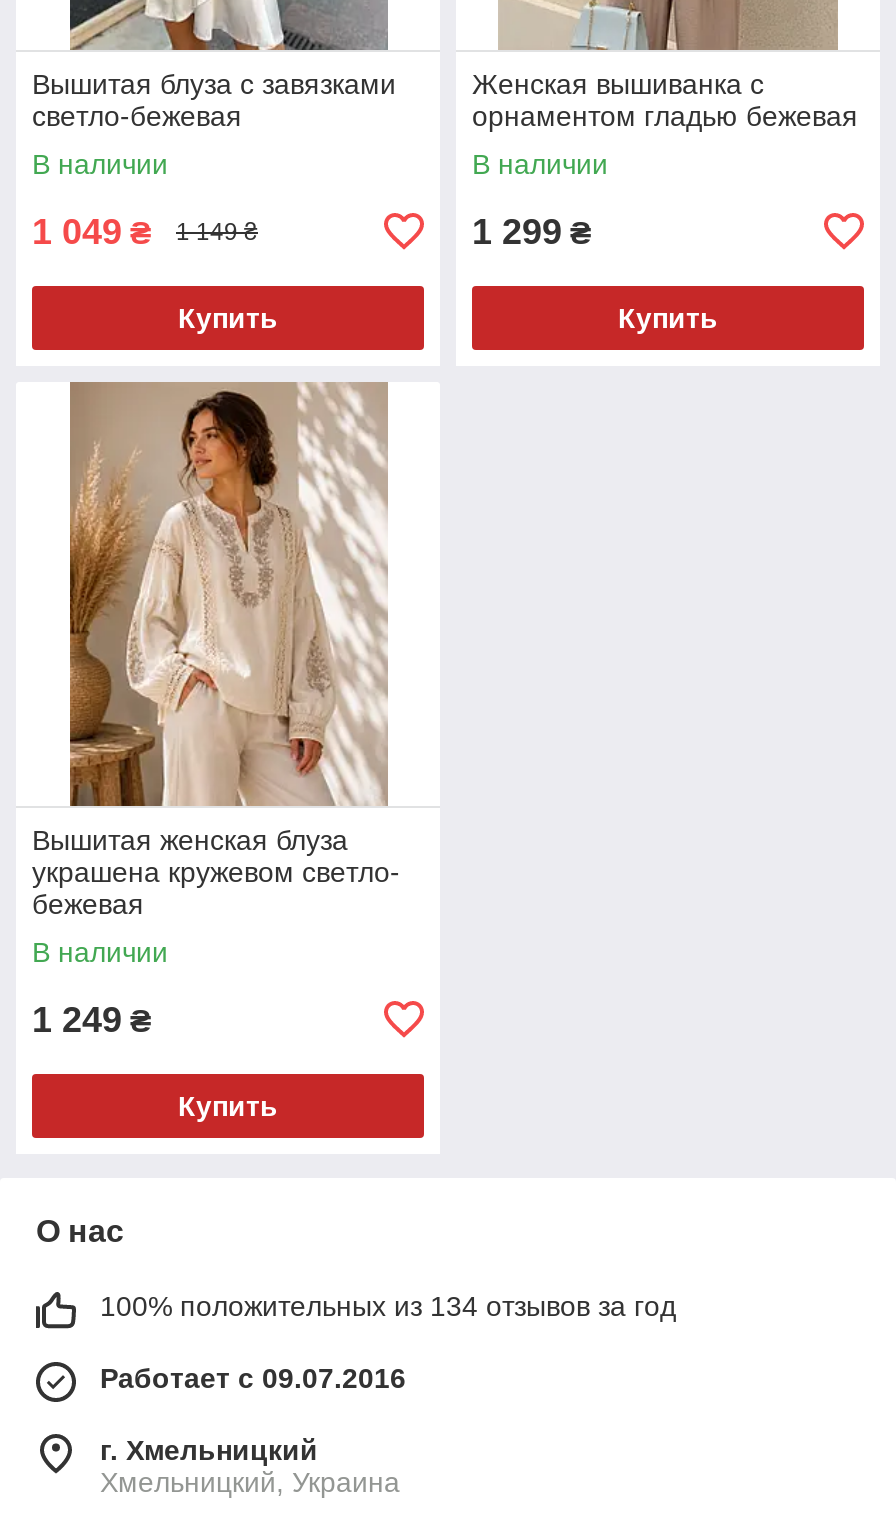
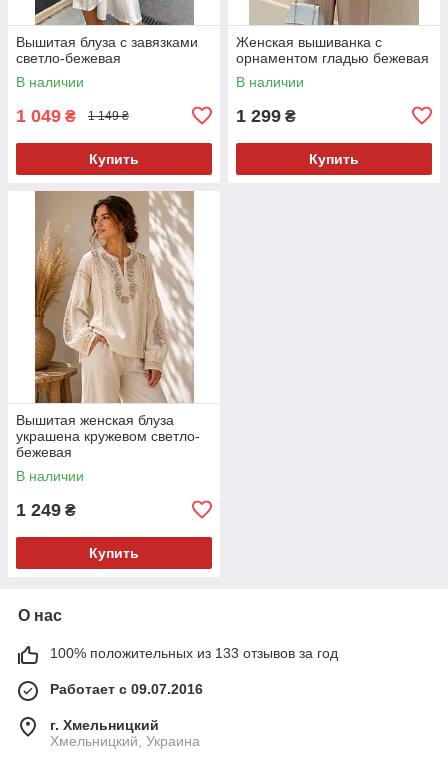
[100,1289,676,1321] 100% положительных из 134 отзывов за год -> [50,644,338,660] 100% положительных из 133 отзывов за год

